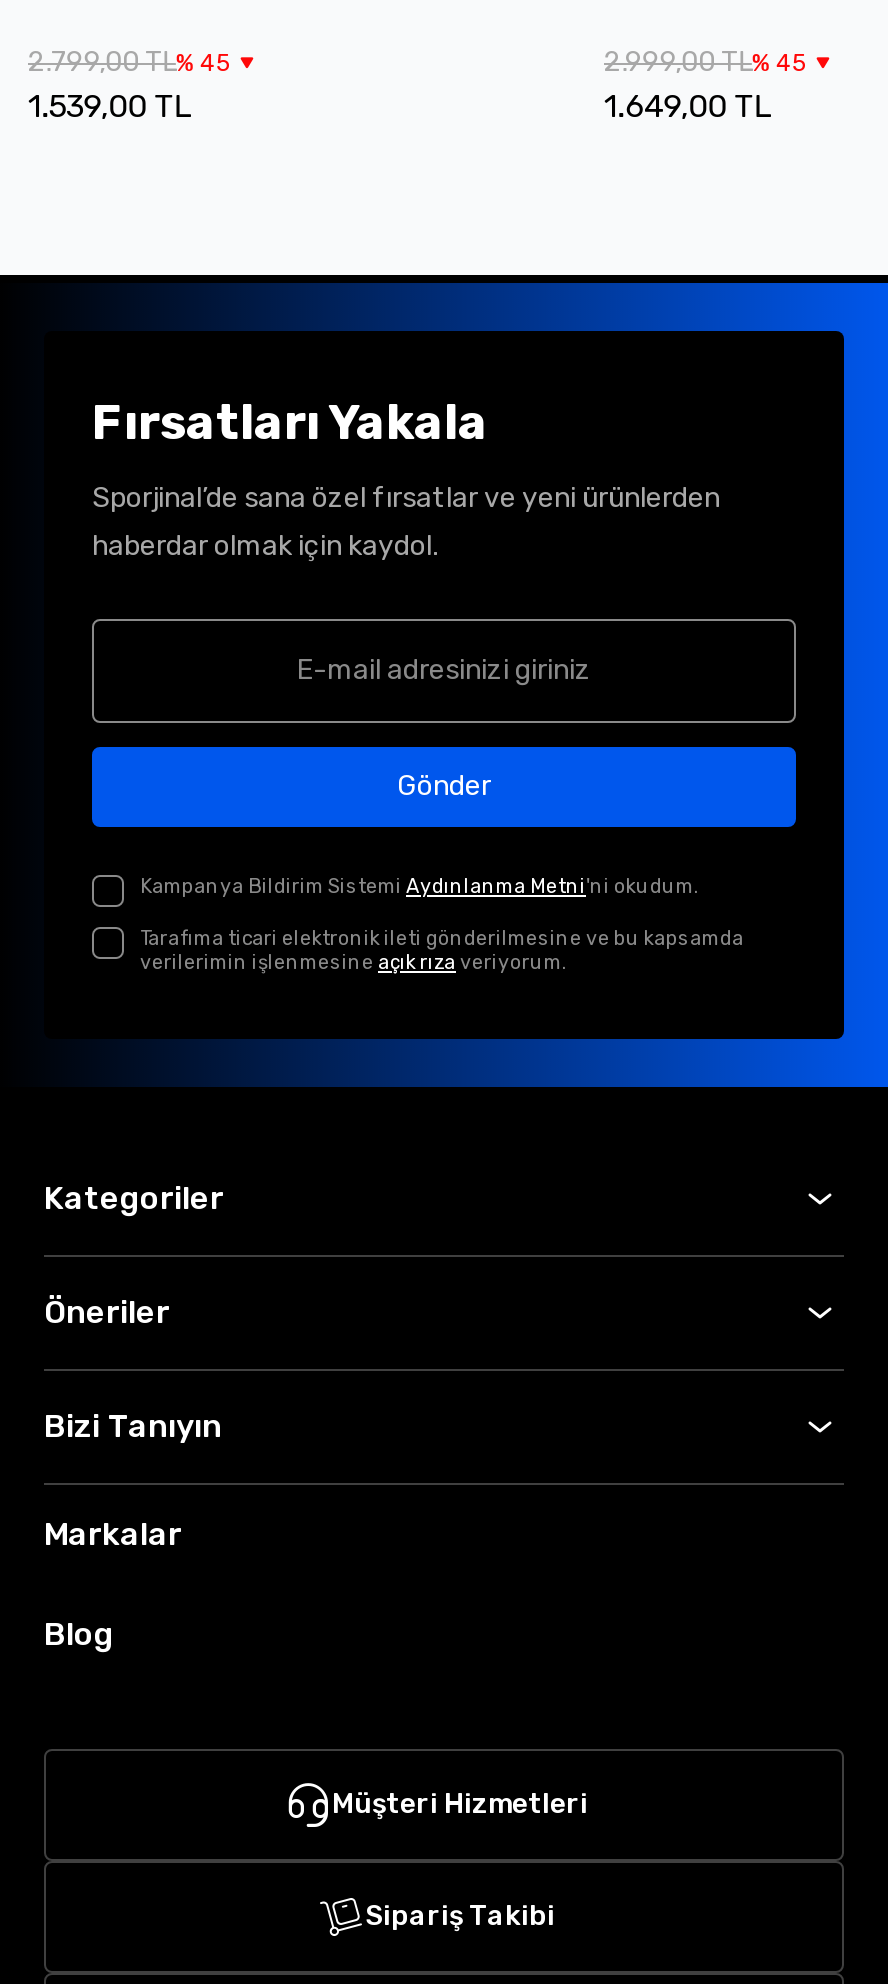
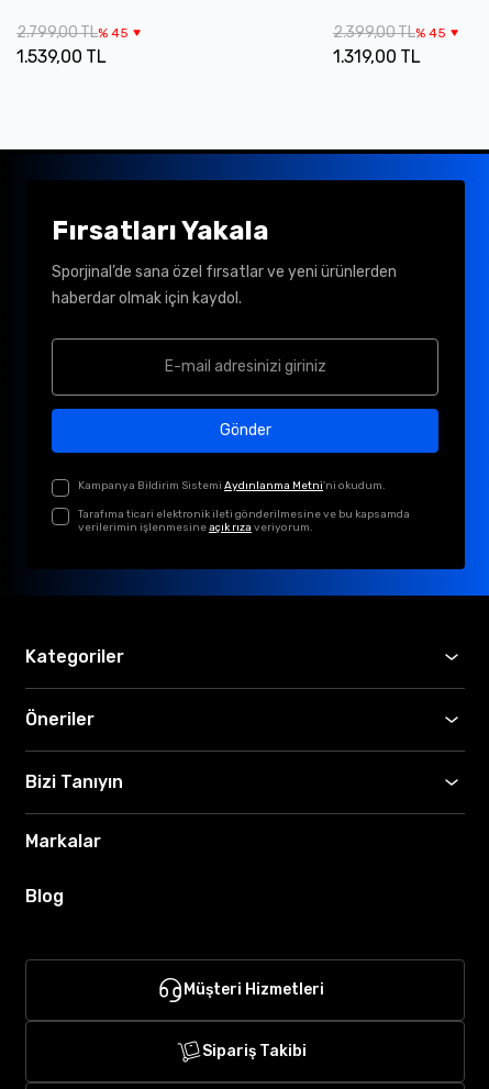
[604,45,808,125] 2.999,00 TL% 45 | 1.649,00 TL -> [333,23,446,67] 2.399,00 TL% 45 | 1.319,00 TL

